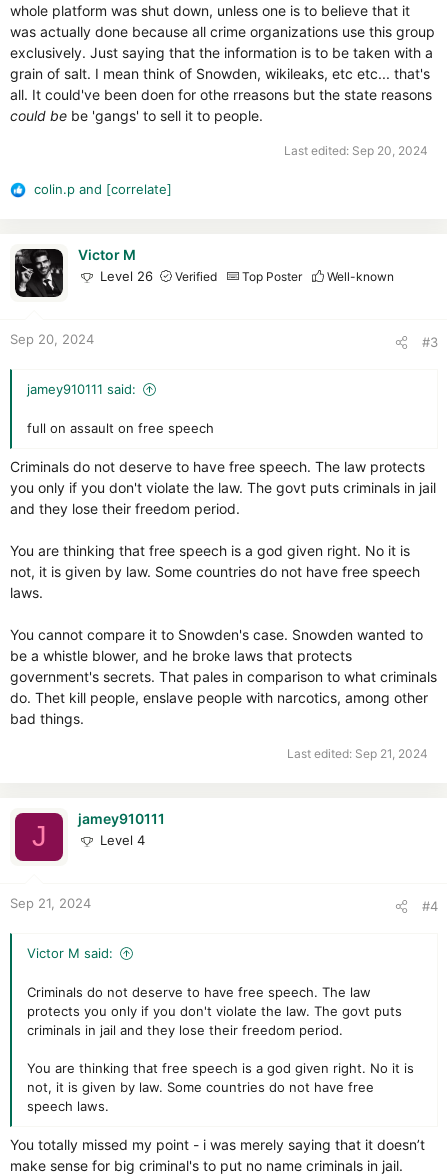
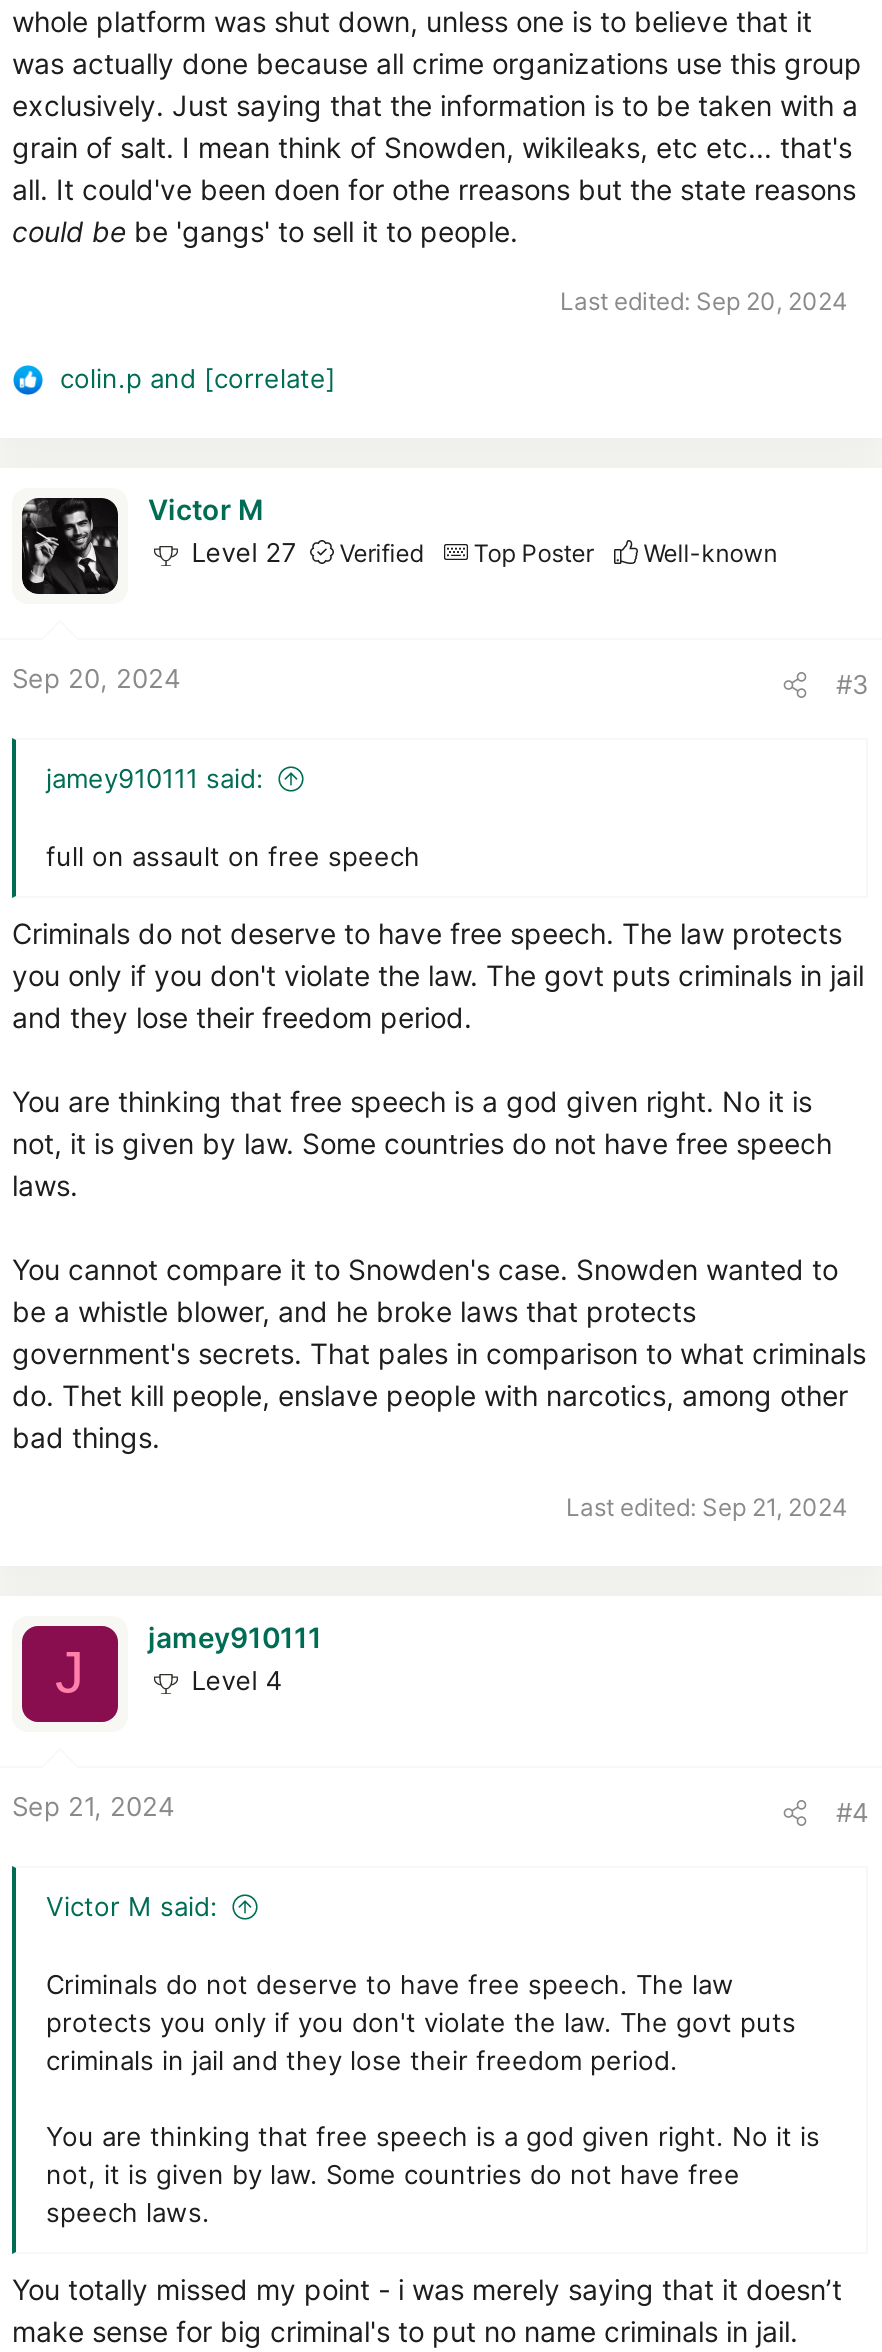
[100,268,394,284] Level 26 Verified Top Poster Well-known -> [191,536,777,568] Level 27 Verified Top Poster Well-known

